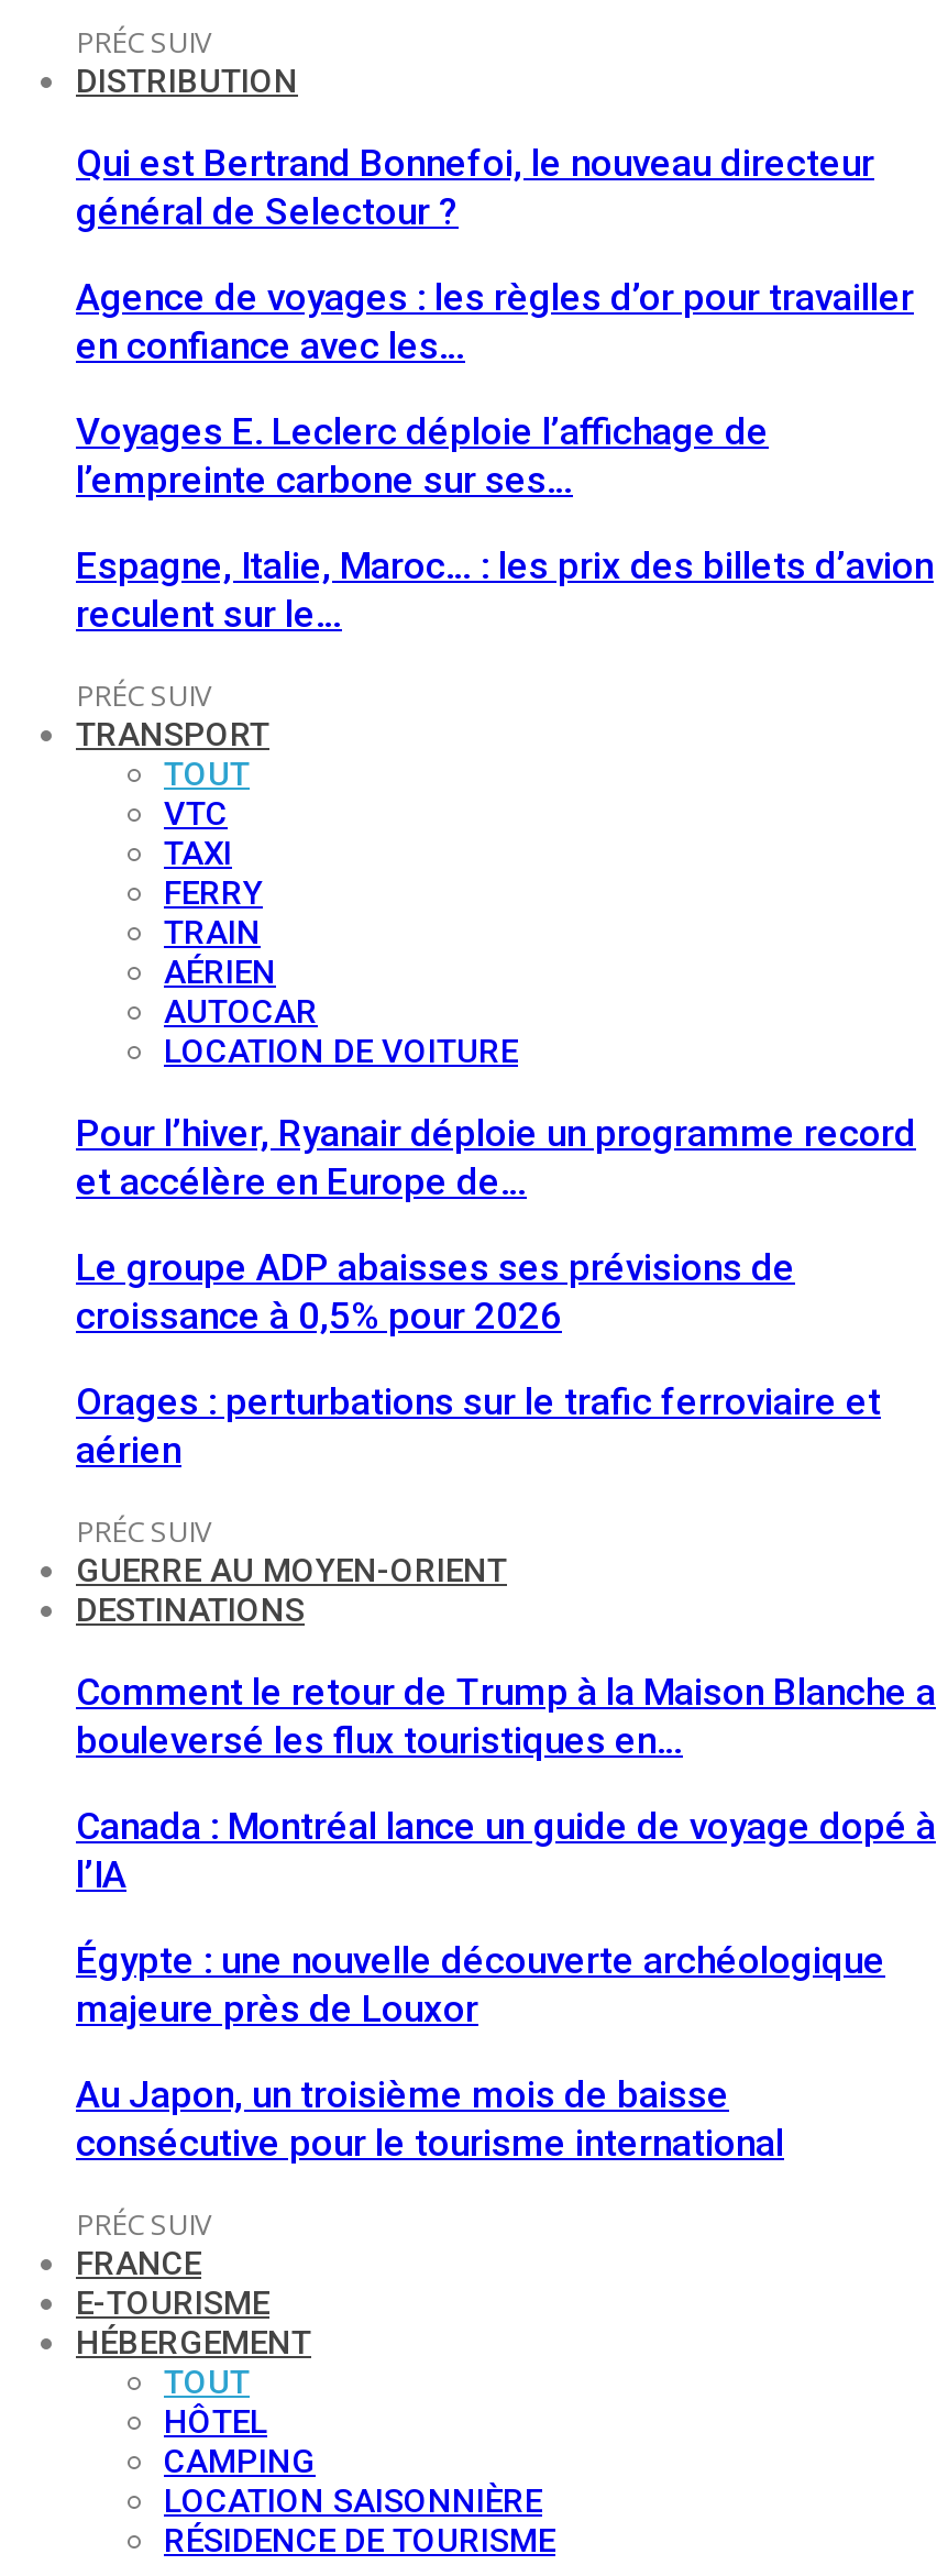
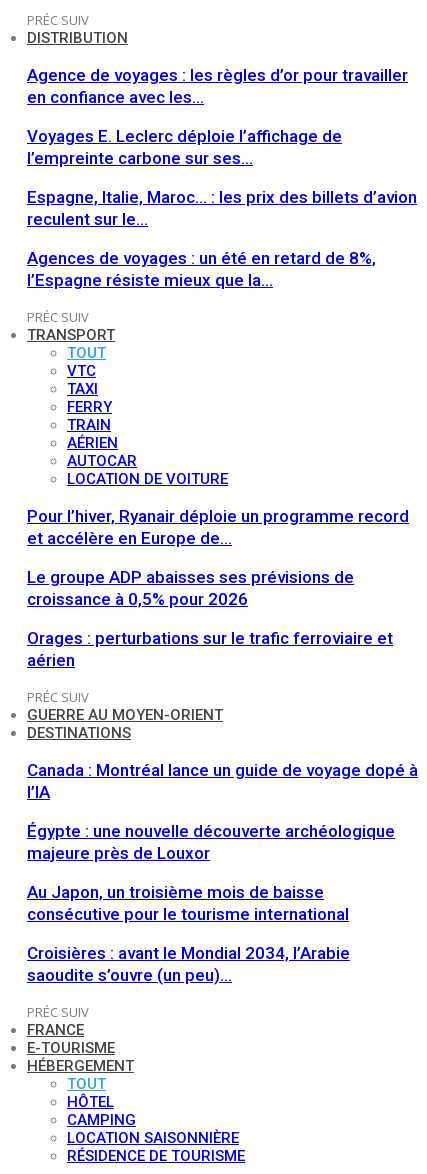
[76,141,874,233] Qui est Bertrand Bonnefoi, le nouveau directeur | général de Selectour ? -> none
moved [76,275,934,636] -> [27,65,417,229]: Agence de voyages : les règles d’or pour travailler | en confiance avec les… | Voyages E. Leclerc déploie l’affichage de | l’empreinte carbone sur ses… | Espagne, Italie, Maroc… : les prix des billets d’avion | reculent sur le…
none -> [27,248,376,290] Agences de voyages : un été en retard de 8%, | l’Espagne résiste mieux que la…
[76,1670,936,1762] Comment le retour de Trump à la Maison Blanche a | bouleversé les flux touristiques en… -> none
moved [76,1804,936,2165] -> [27,760,418,924]: Canada : Montréal lance un guide de voyage dopé à | l’IA | Égypte : une nouvelle découverte archéologique | majeure près de Louxor | Au Japon, un troisième mois de baisse | consécutive pour le tourisme international
none -> [27,943,350,985] Croisières : avant le Mondial 2034, l’Arabie | saoudite s’ouvre (un peu)…

